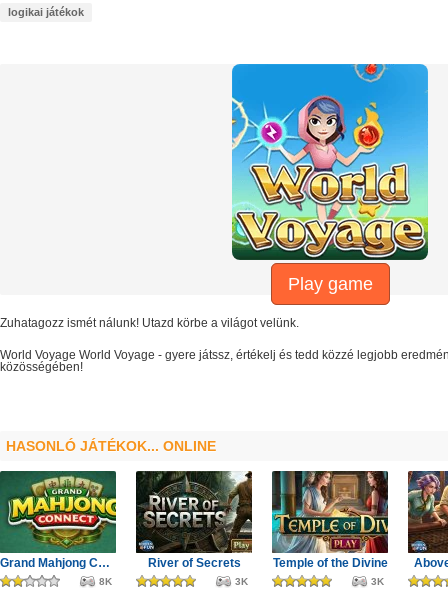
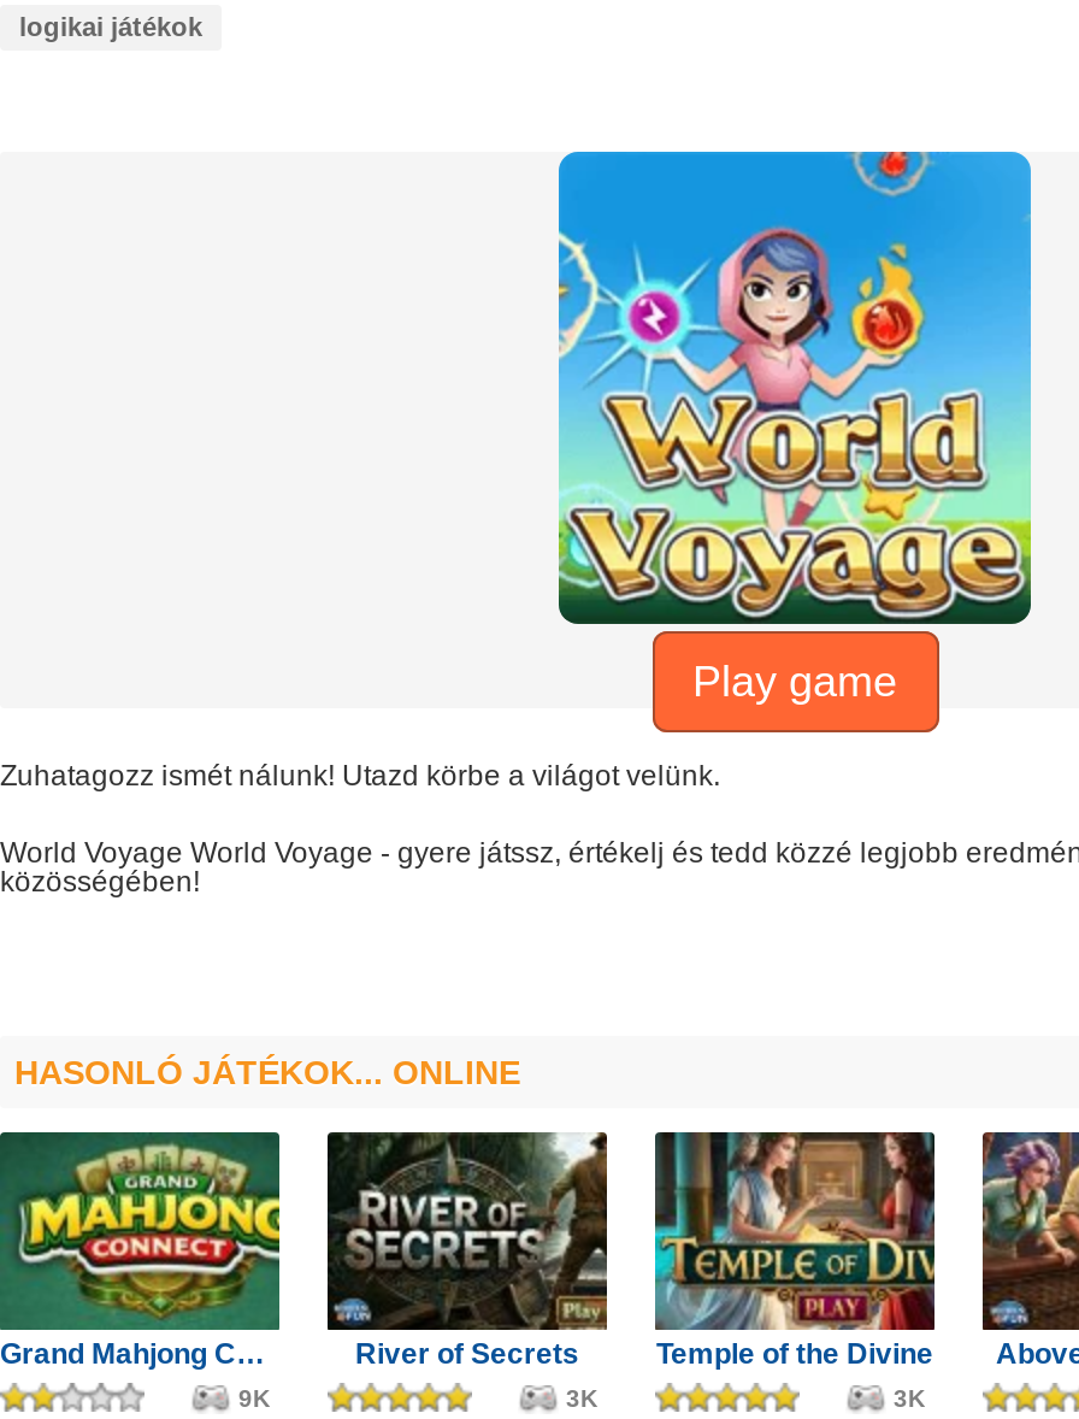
[99,576,112,587] 8K -> [238,1385,270,1412] 9K

